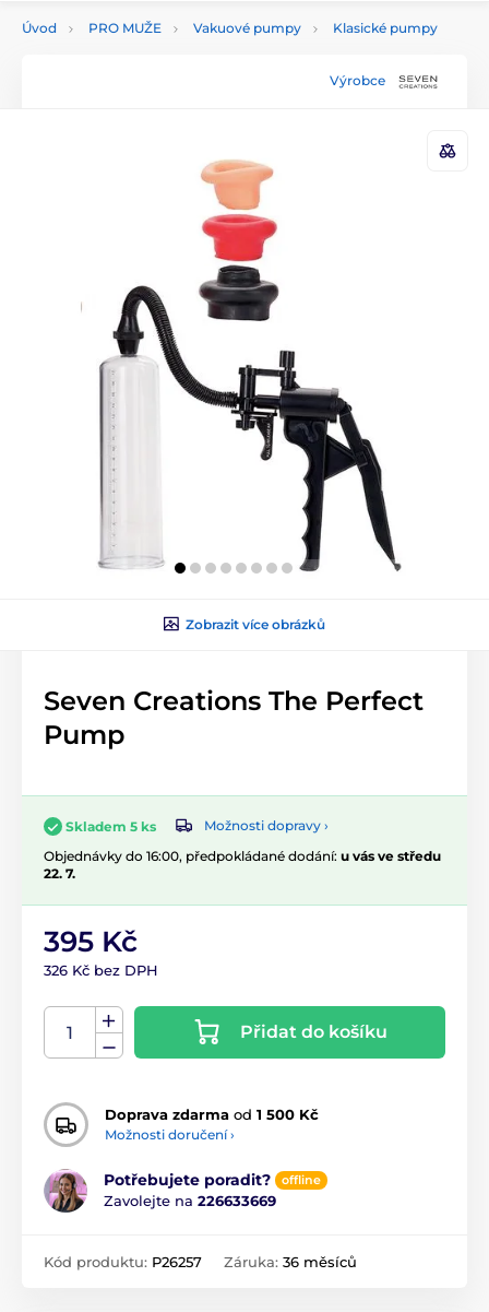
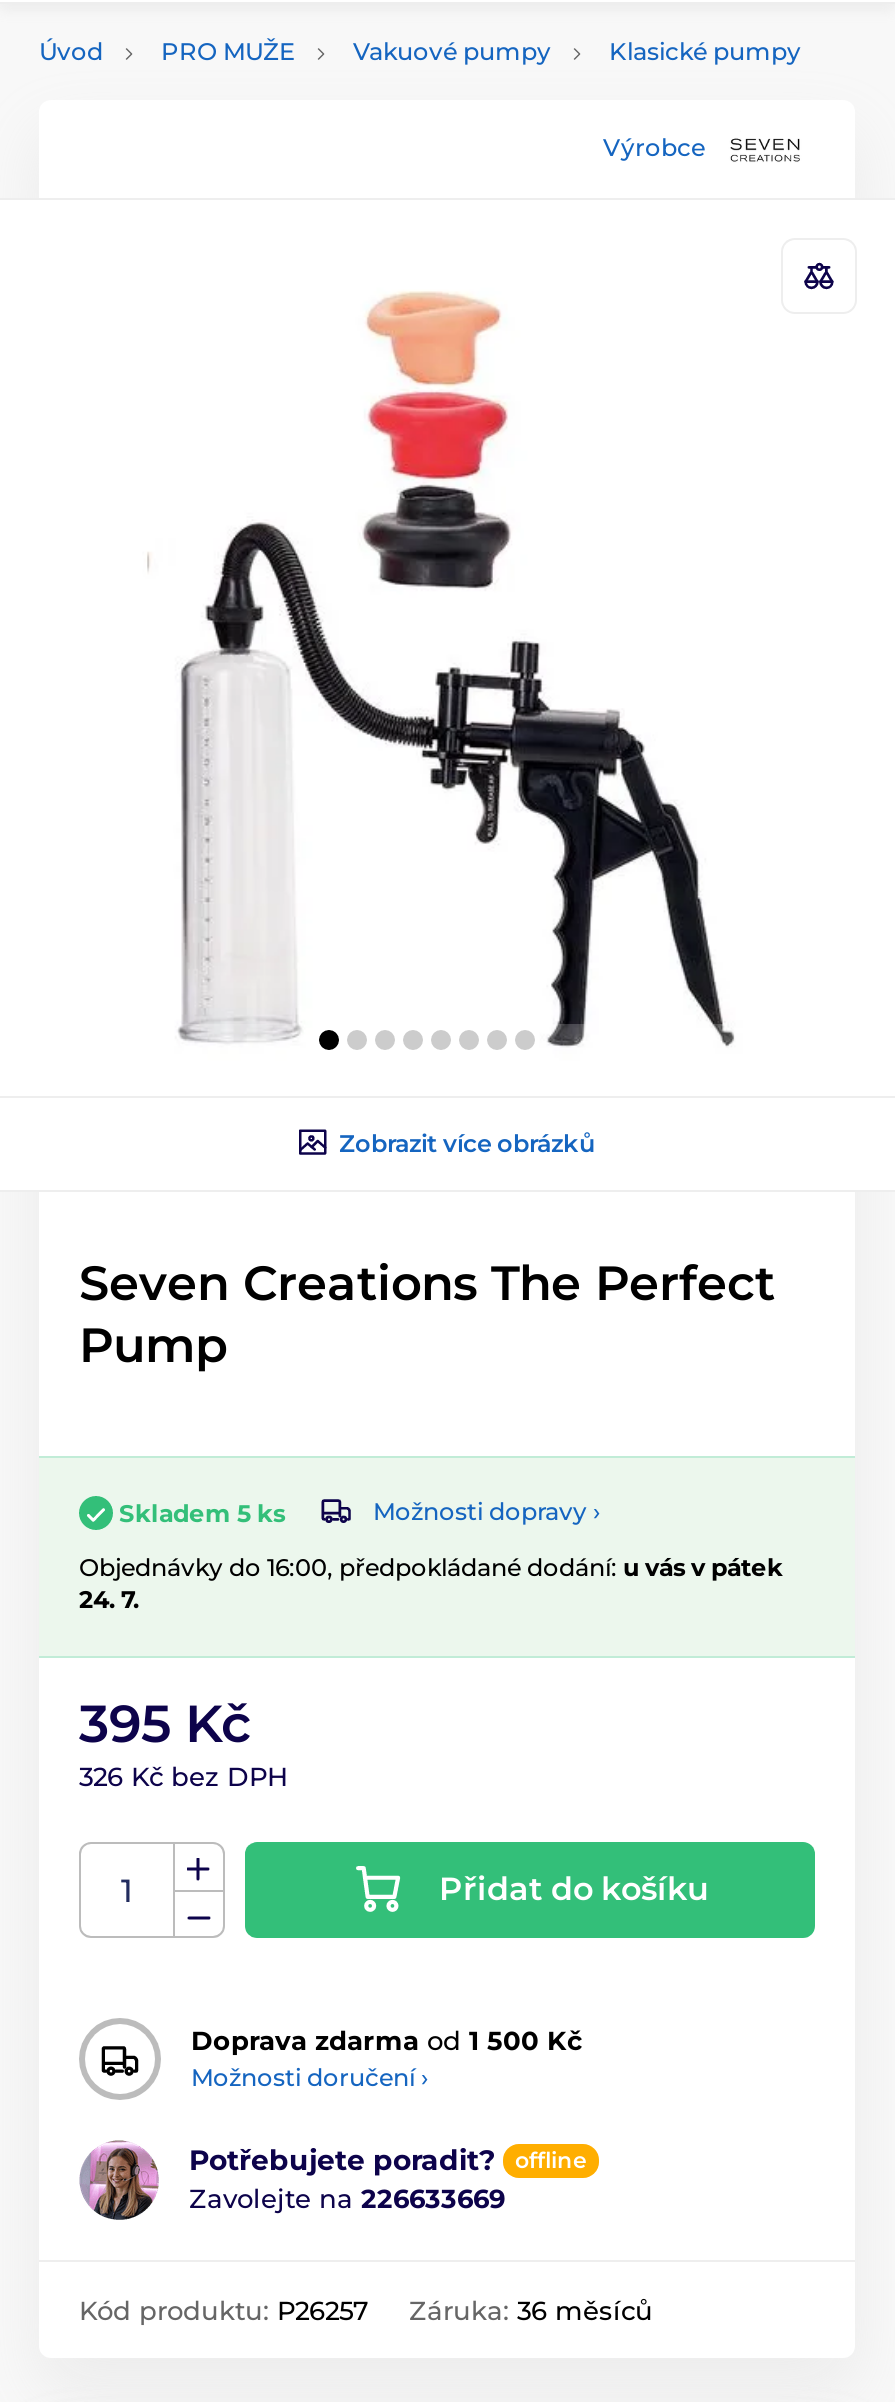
[44,848,441,864] Objednávky do 16:00, předpokládané dodání: u vás ve středu -> [79,1552,783,1582] Objednávky do 16:00, předpokládané dodání: u vás v pátek
[44,865,75,881] 22. 7. -> [79,1584,139,1614] 24. 7.

